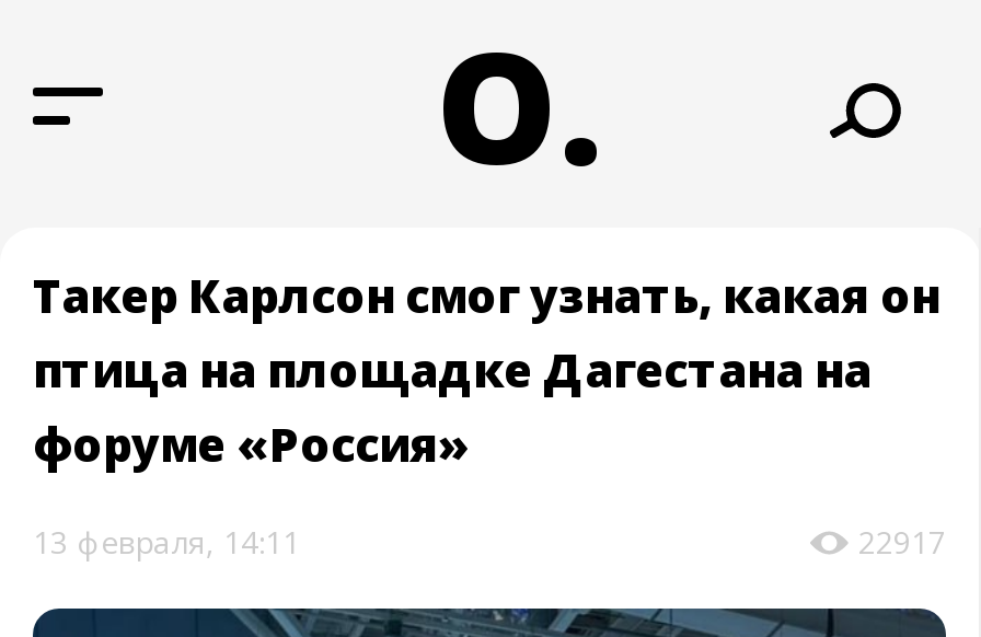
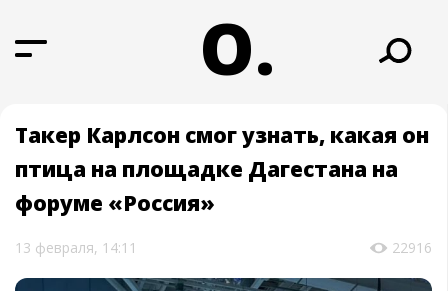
[850,521,946,563] 22917 -> [388,238,432,257] 22916

